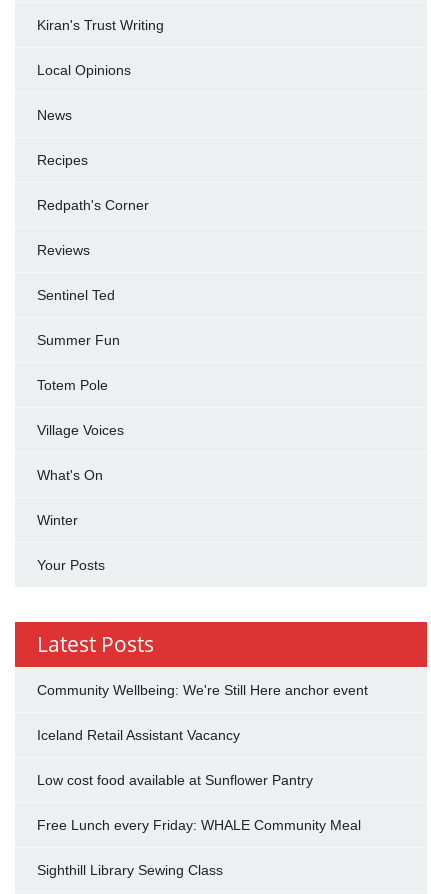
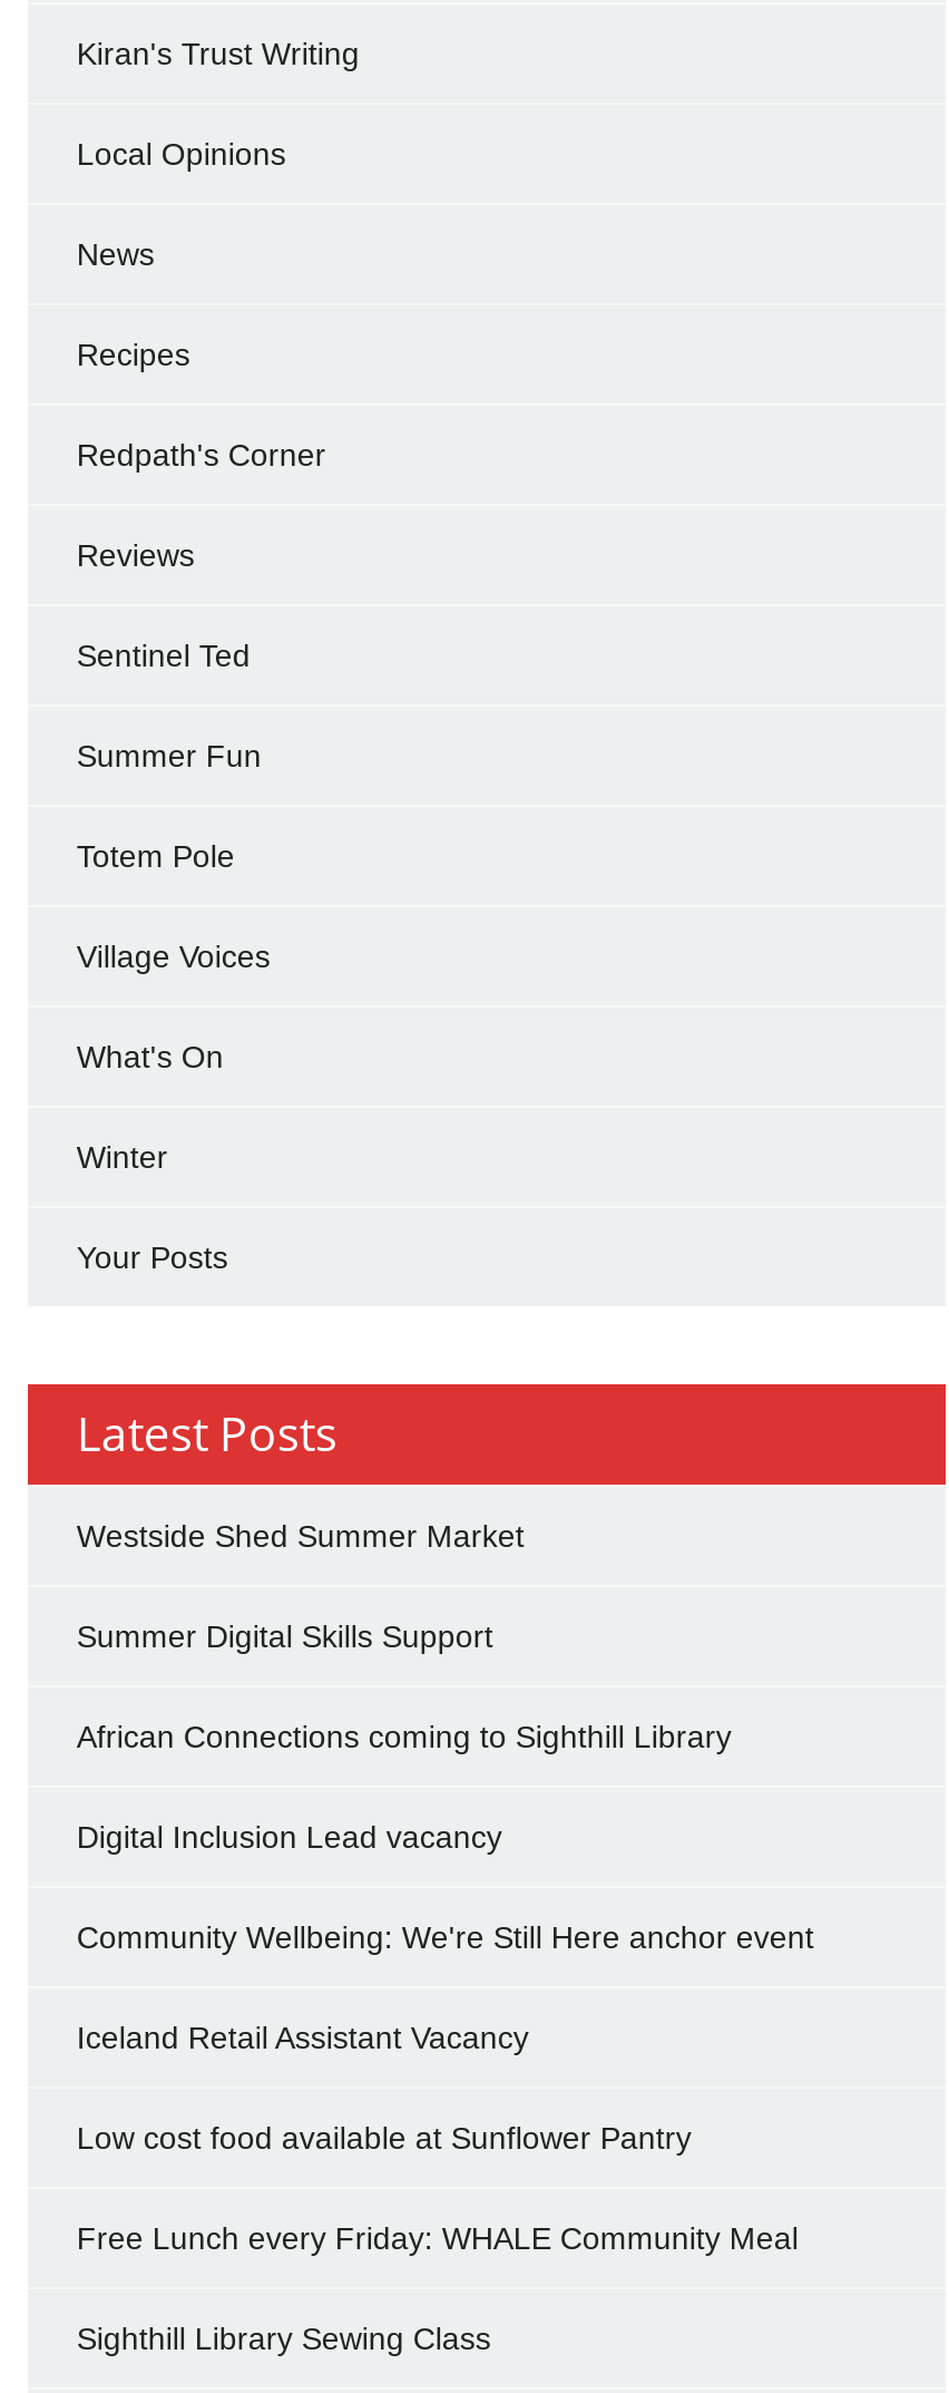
none -> [77,1519,732,1855] Westside Shed Summer Market | Summer Digital Skills Support | African Connections coming to Sighthill Library | Digital Inclusion Lead vacancy

